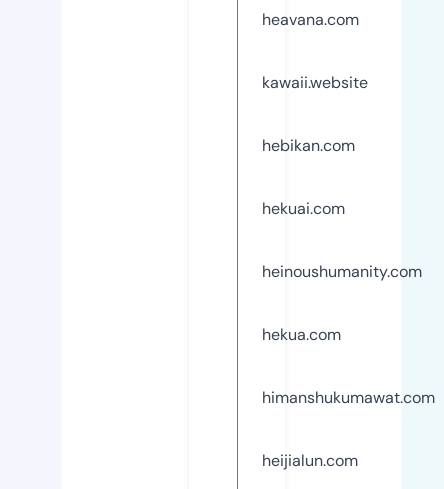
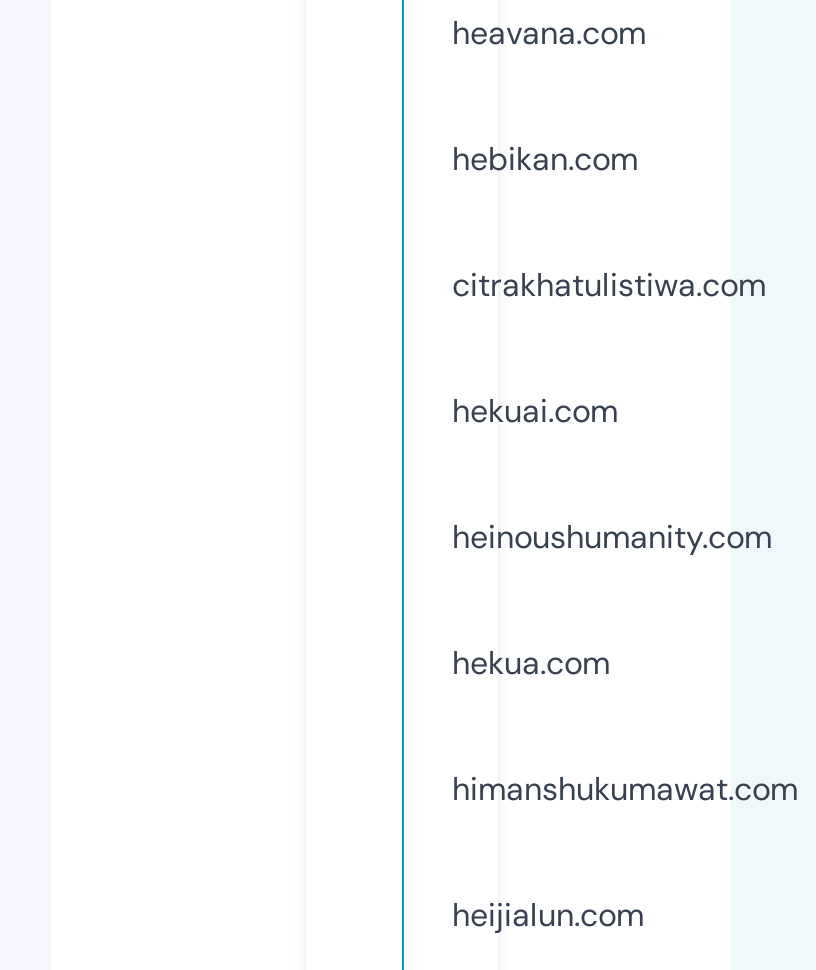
[262,72,368,93] kawaii.website -> none
moved [262,135,355,156] -> [452,138,638,180]: hebikan.com
none -> [452,264,766,306] citrakhatulistiwa.com

